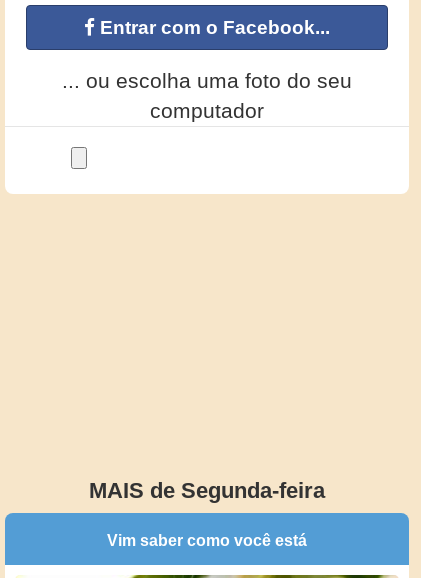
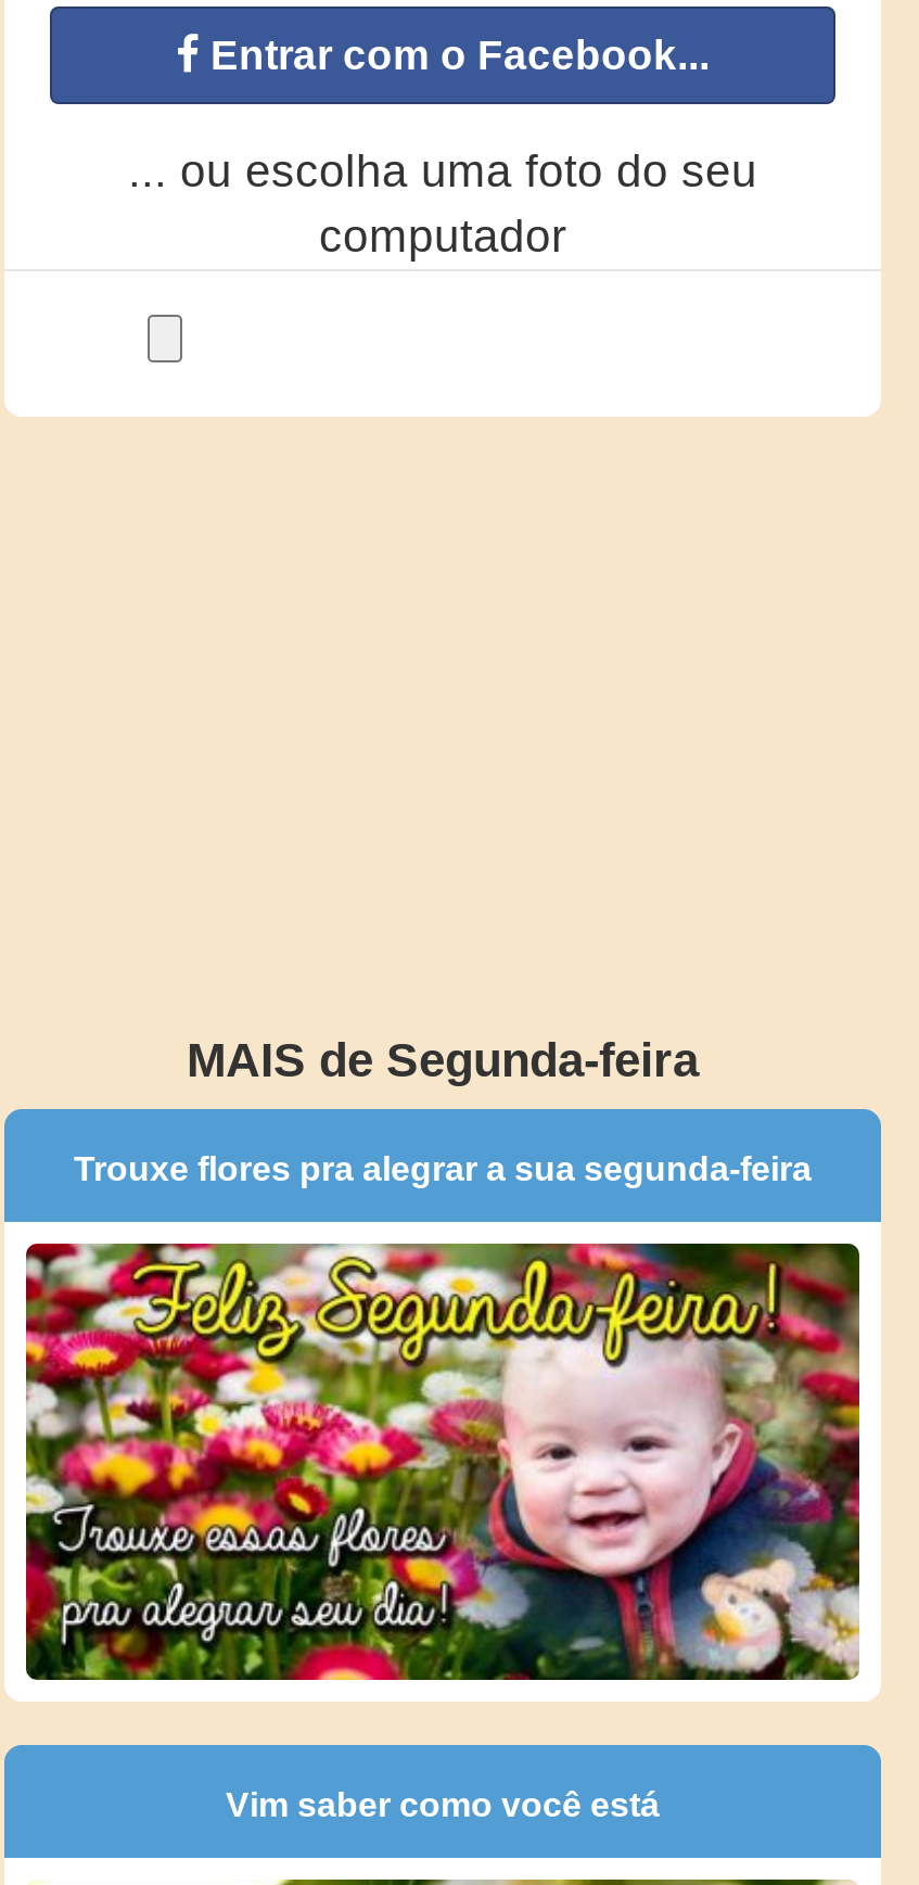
none -> [24,1239,861,1702] [image]
none -> [74,1151,812,1188] Trouxe flores pra alegrar a sua segunda-feira

